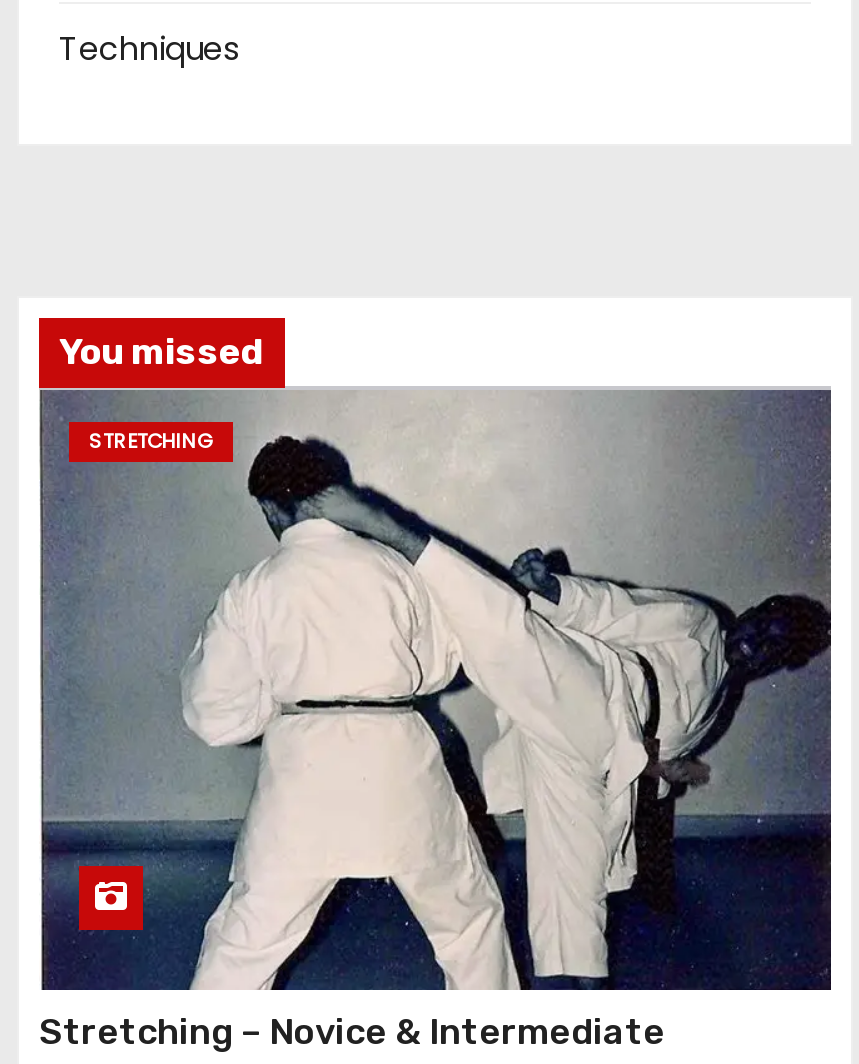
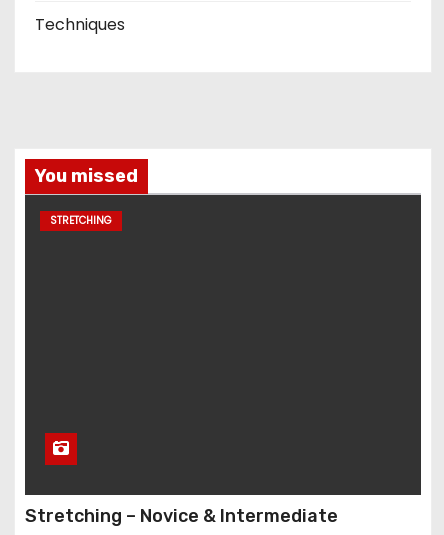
[39,388,831,990] [image] -> none

